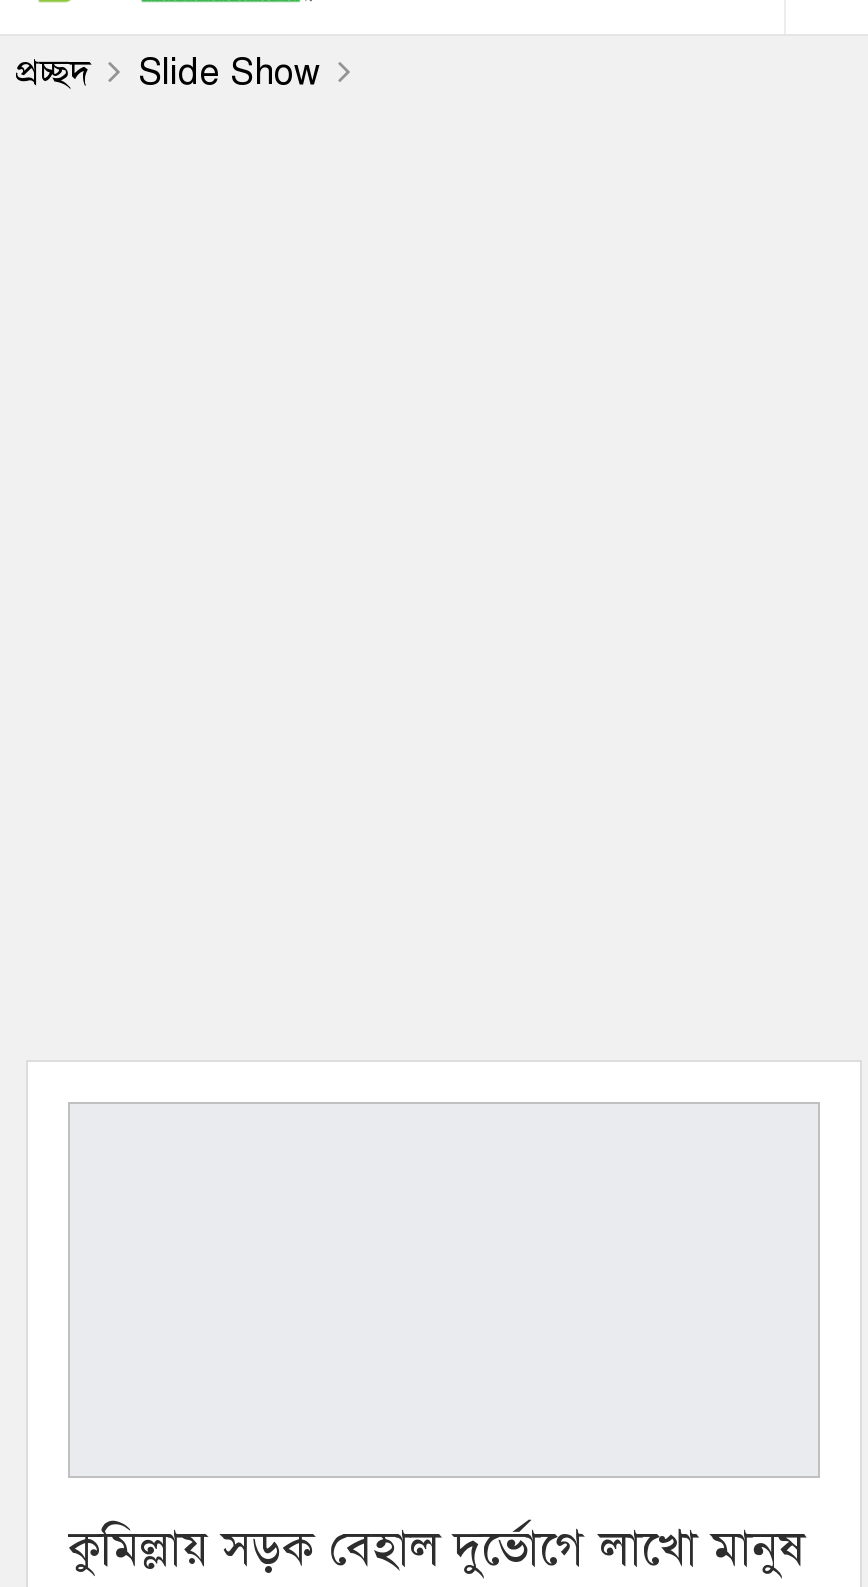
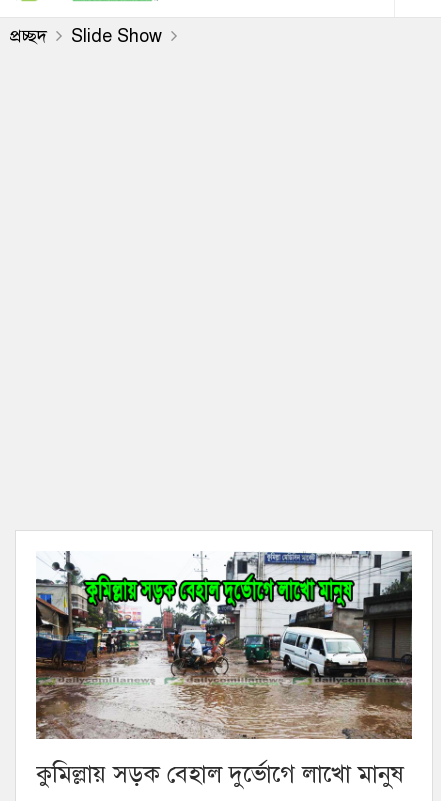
none -> [35,550,413,740] [image]

